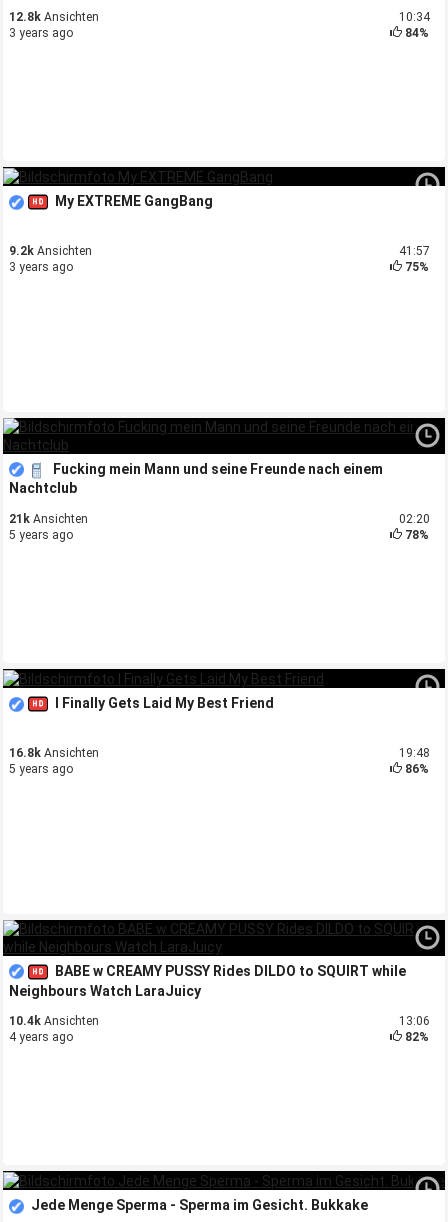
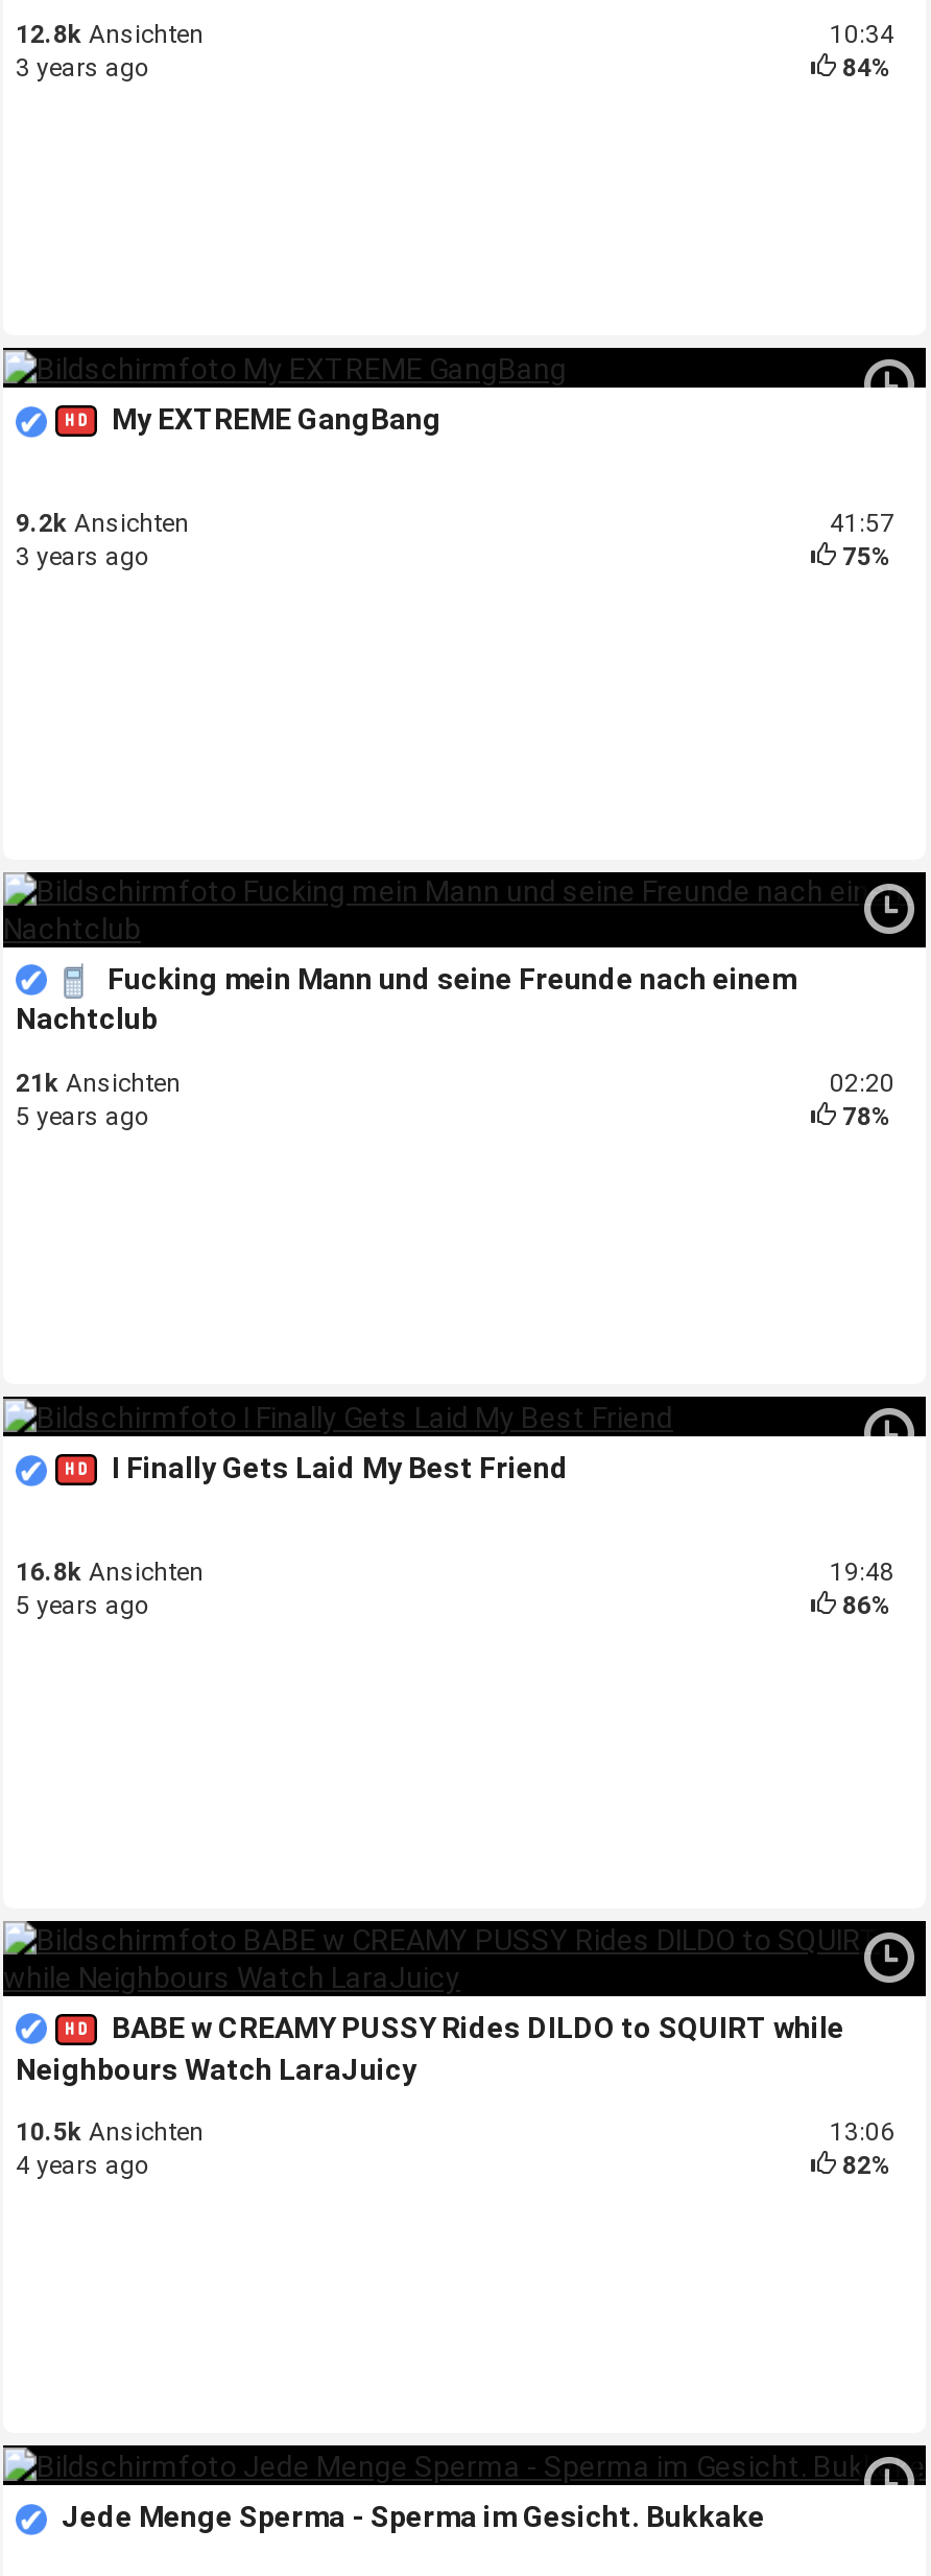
[9,1013,99,1027] 10.4k Ansichten -> [16,2116,204,2146] 10.5k Ansichten

